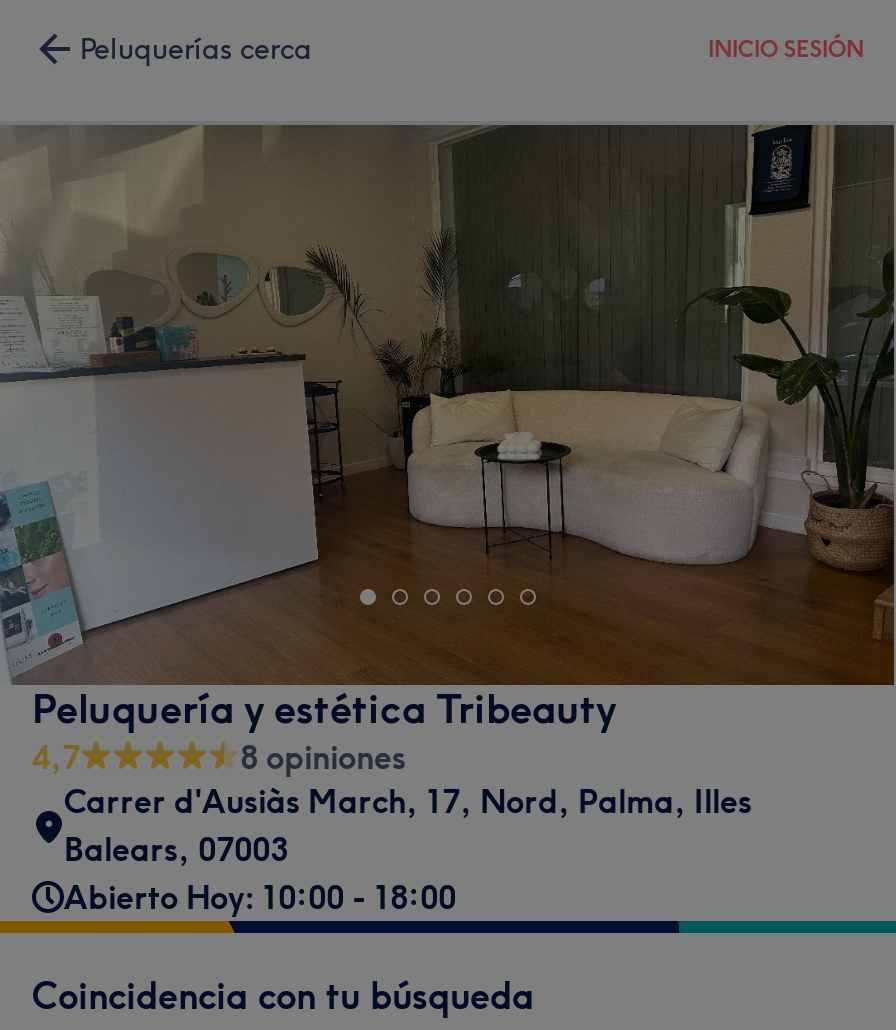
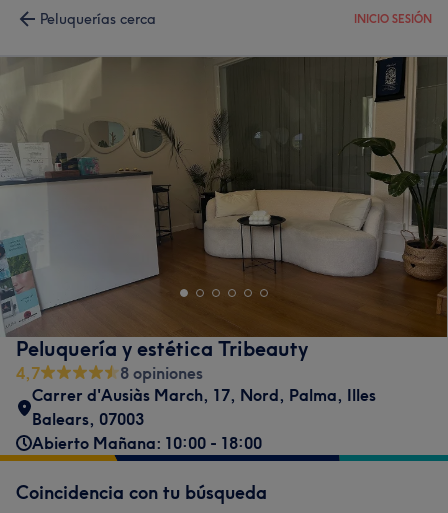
[64,877,456,917] Abierto Hoy: 10:00 - 18:00 -> [32,433,262,453] Abierto Mañana: 10:00 - 18:00

